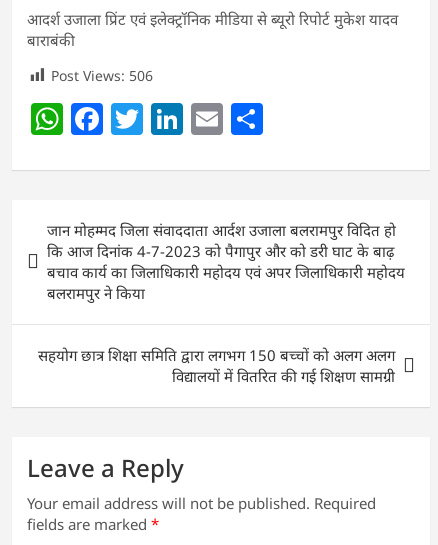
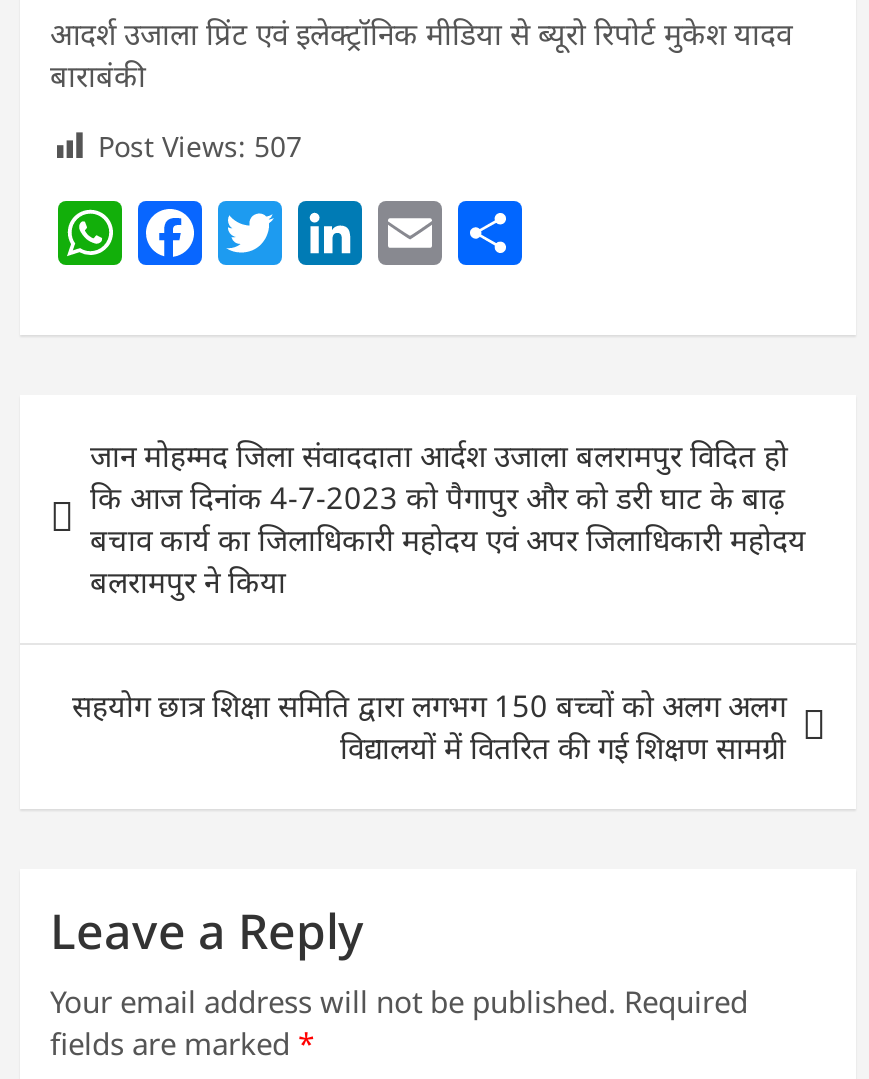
[51,66,153,85] Post Views: 506 -> [98,127,302,165] Post Views: 507

